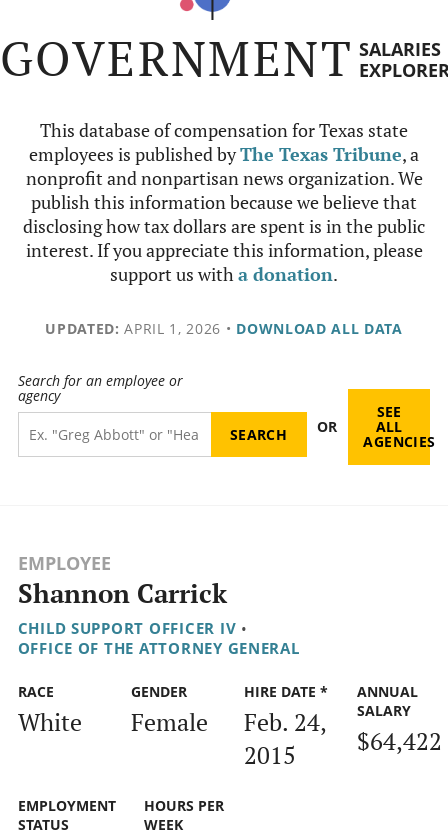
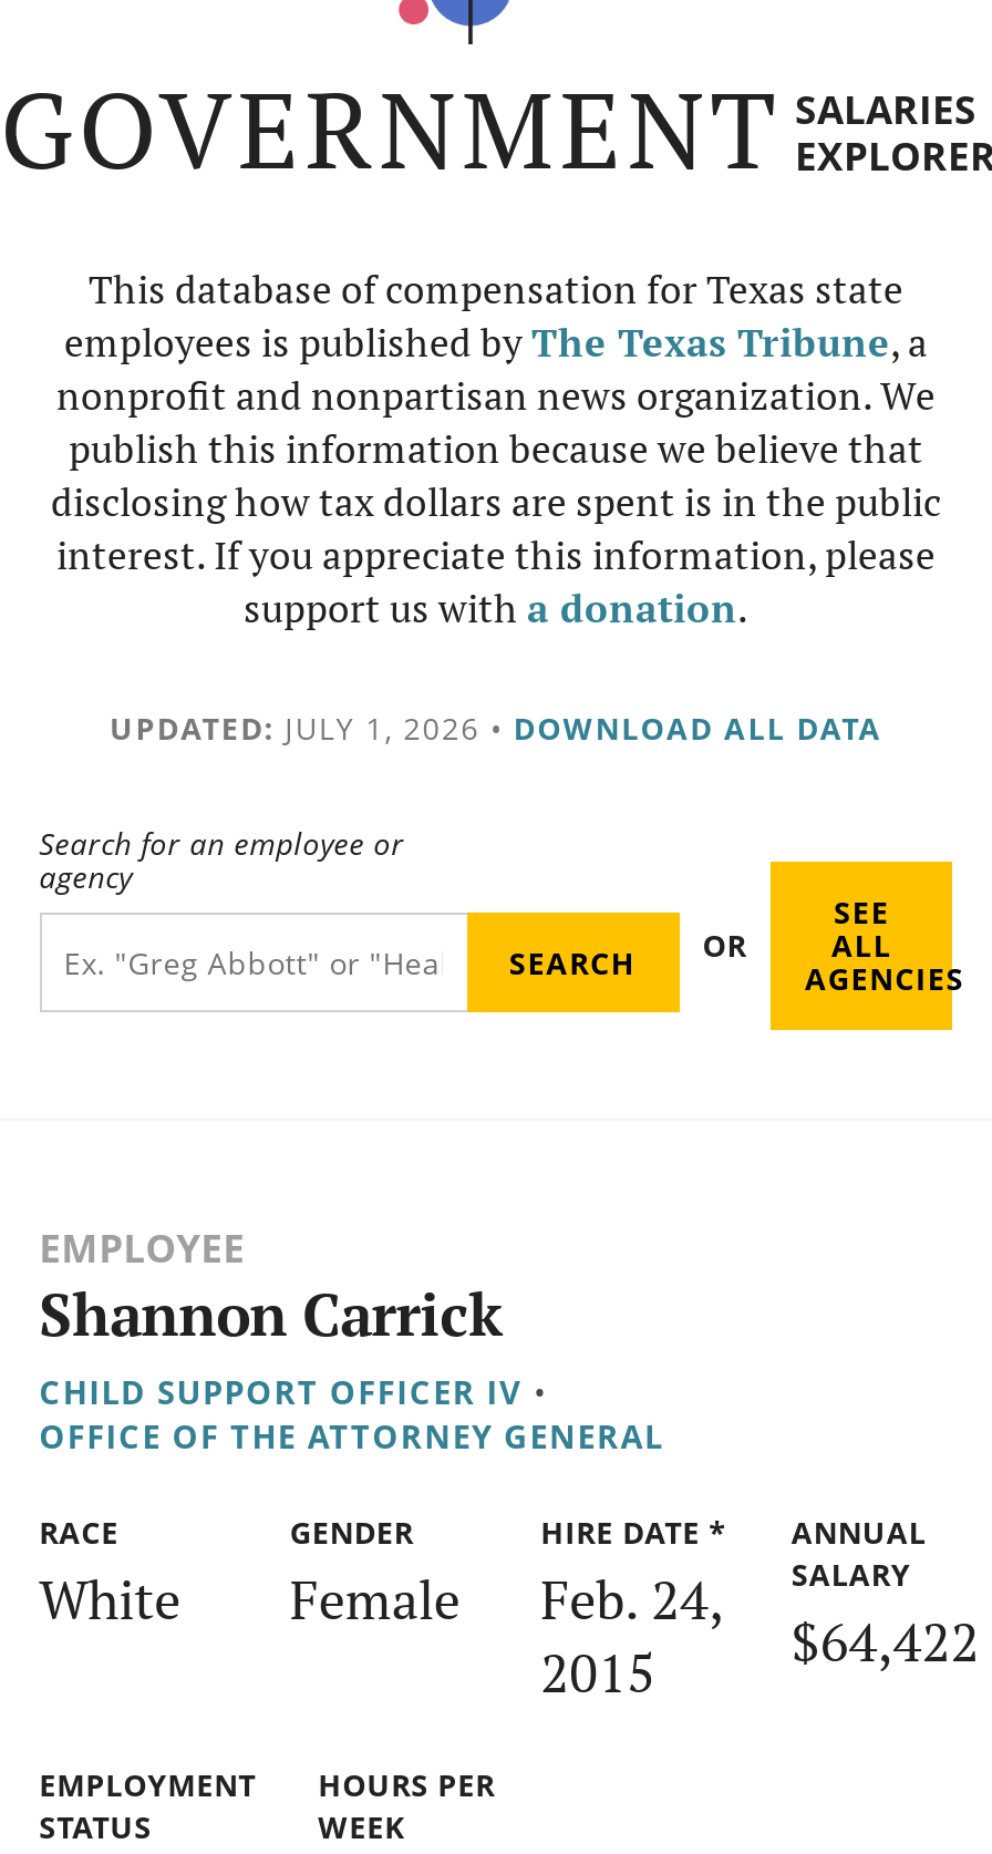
[45,319,403,338] UPDATED: APRIL 1, 2026 • DOWNLOAD ALL DATA -> [110,707,882,749] UPDATED: JULY 1, 2026 • DOWNLOAD ALL DATA

